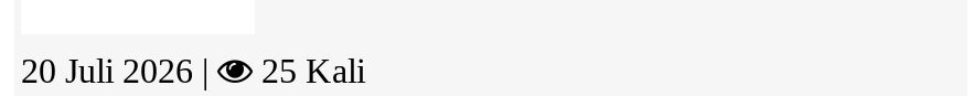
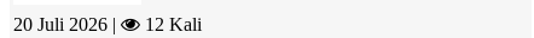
[253,52,365,89] 25 Kali -> [140,14,202,34] 12 Kali

